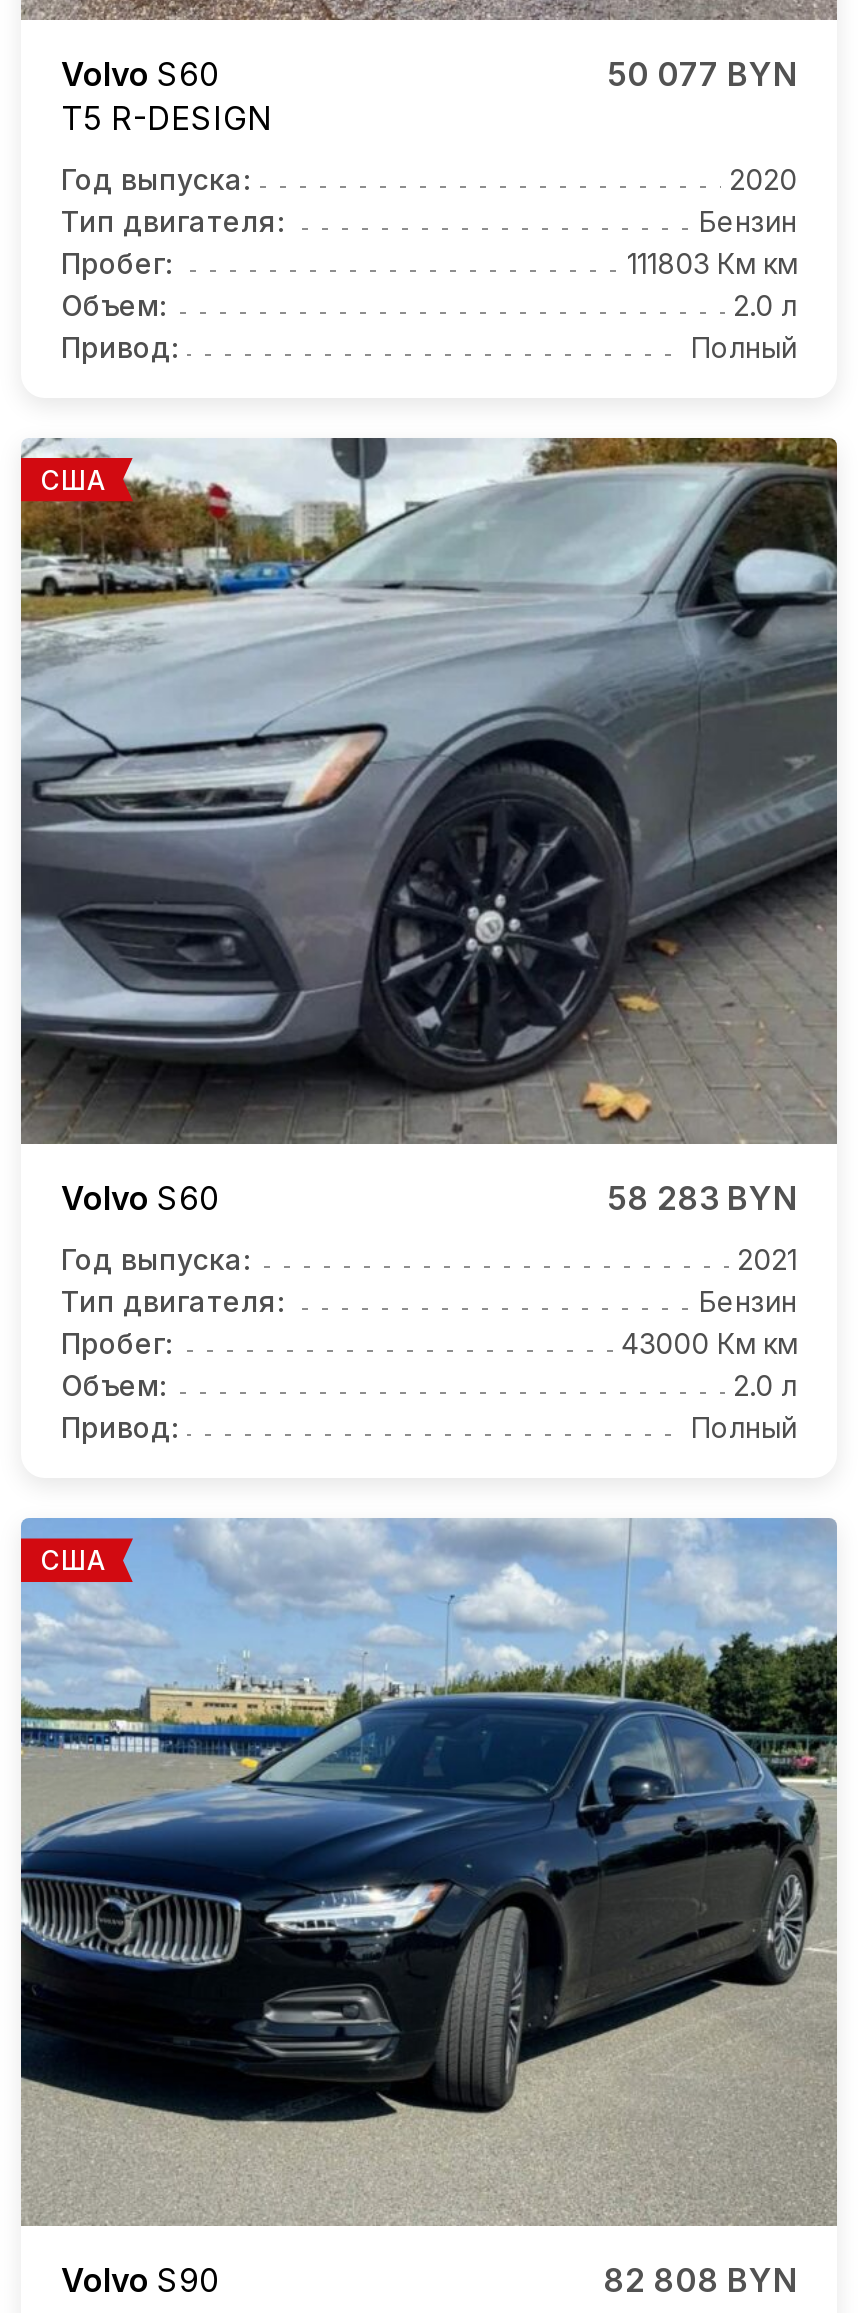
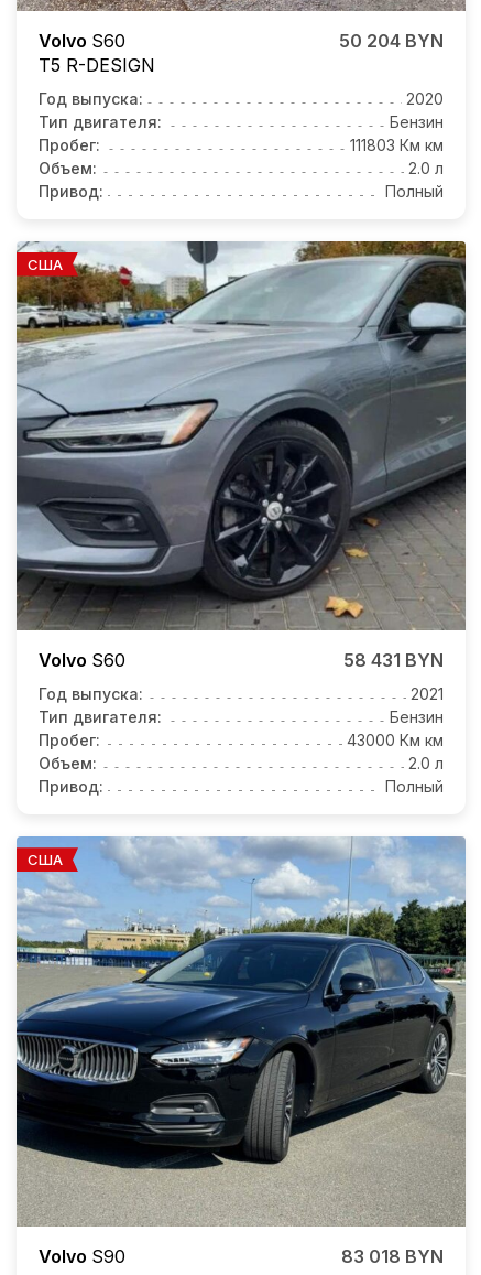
[607,53,797,93] 50 077 BYN -> [339,29,444,51] 50 204 BYN
[607,1178,797,1218] 58 283 BYN -> [343,649,444,671] 58 431 BYN
[603,2260,797,2300] 82 808 BYN -> [341,1245,444,1267] 83 018 BYN

